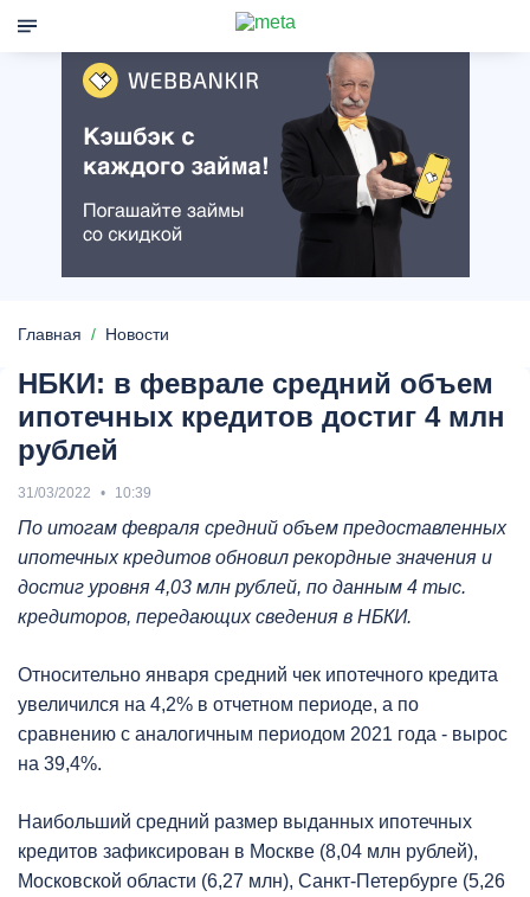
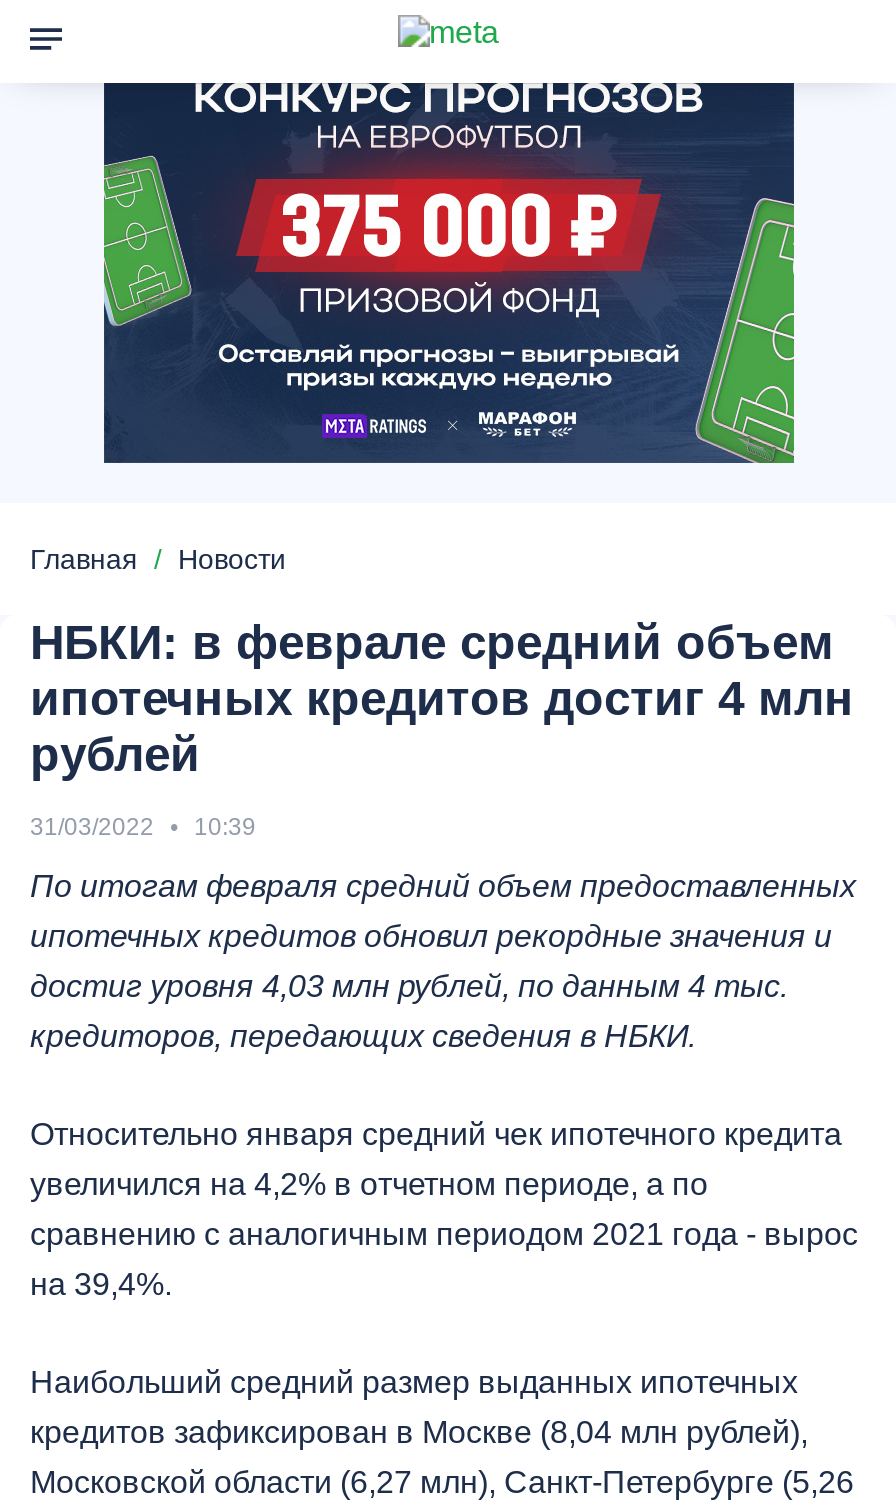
[60,51,471,278] [image] -> [102,81,796,465] [image]

